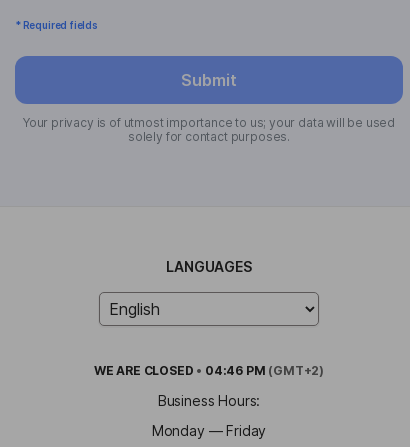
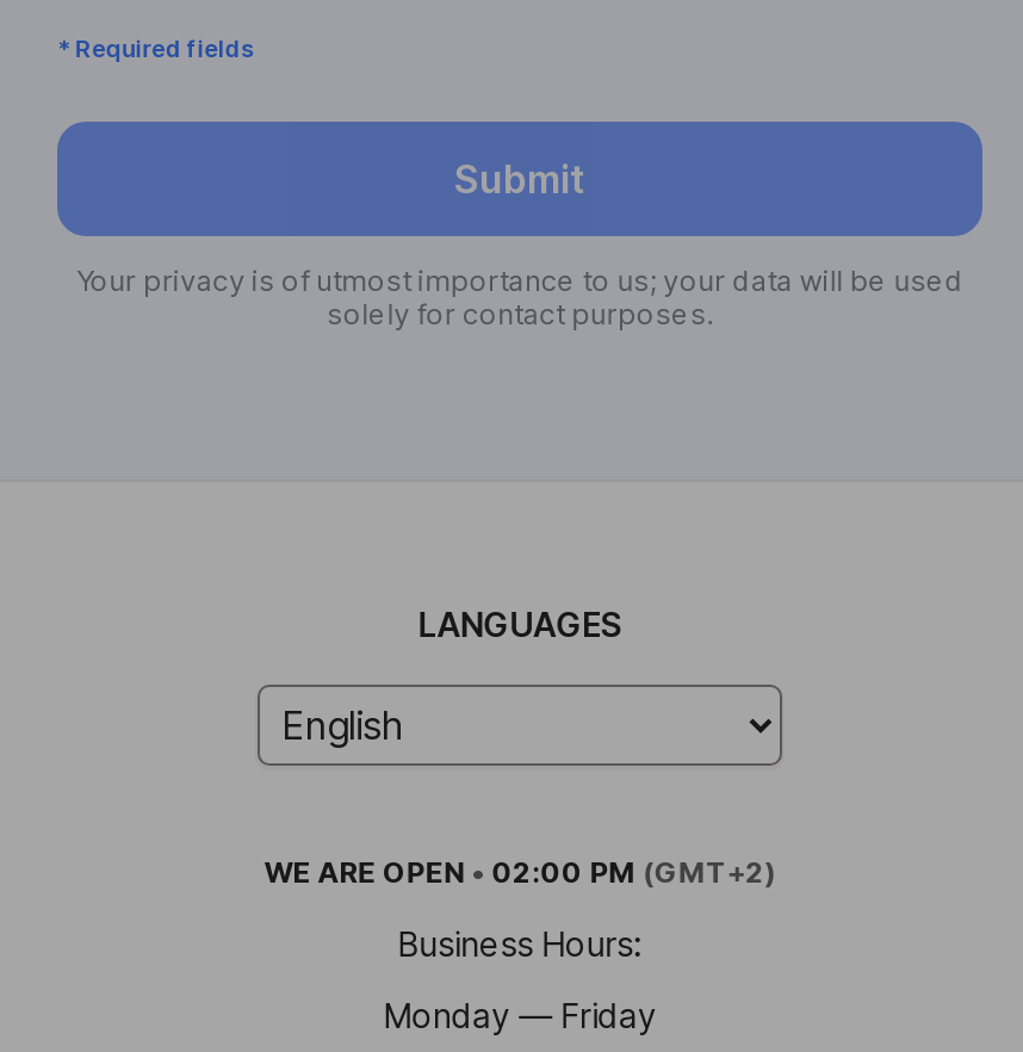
[94,363,324,378] WE ARE CLOSED • 04:46 PM (GMT+2) -> [264,853,776,889] WE ARE OPEN • 02:00 PM (GMT+2)

